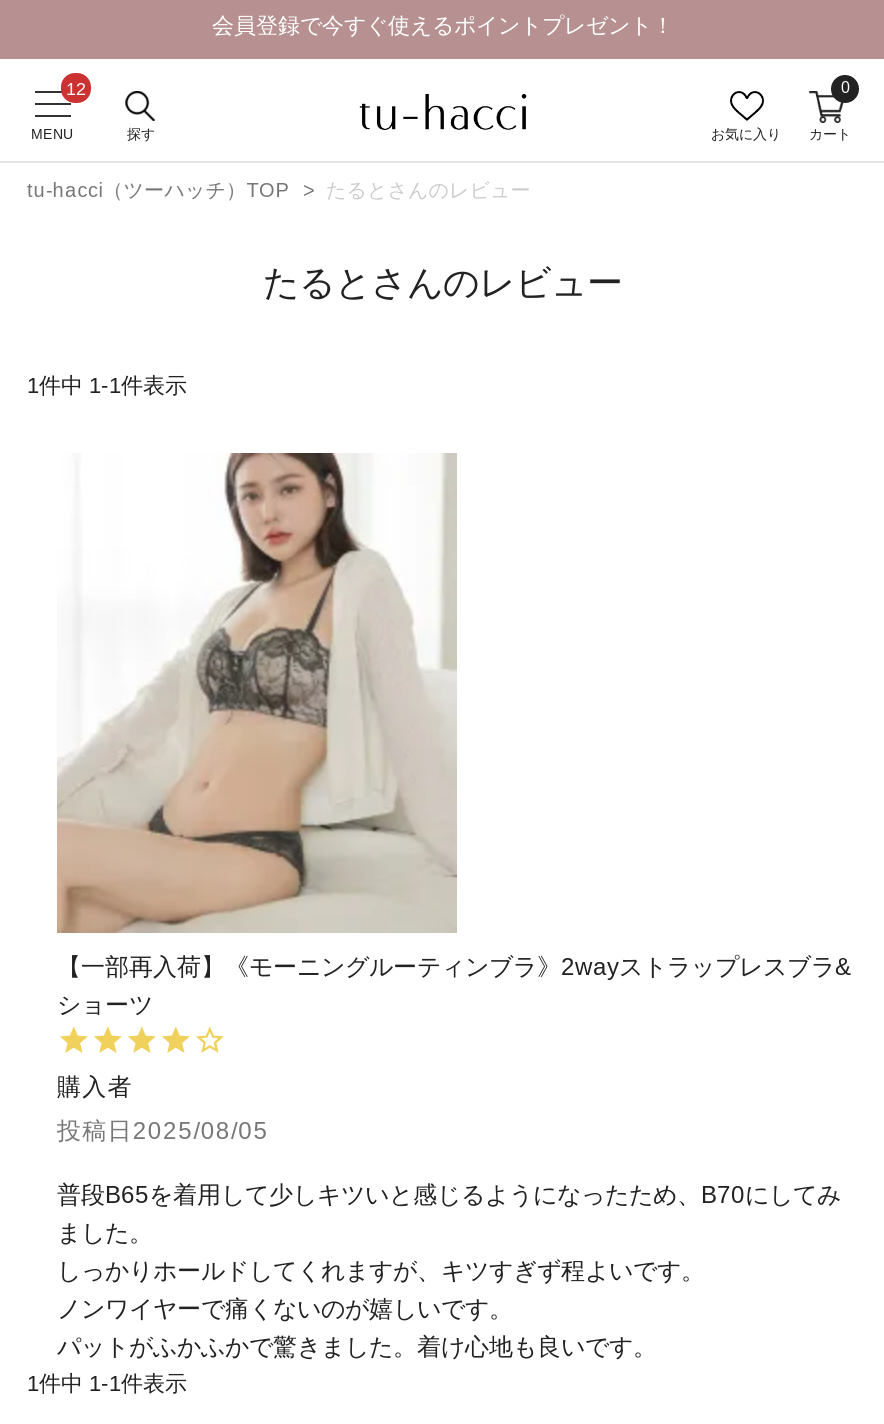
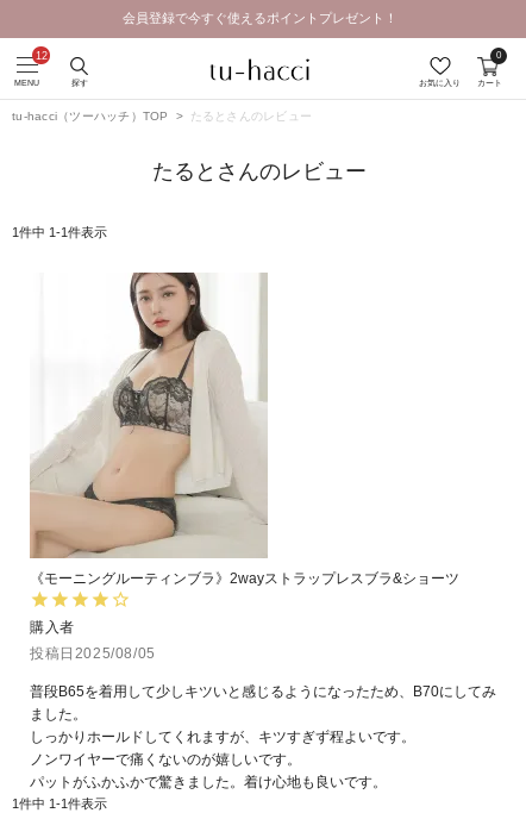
[57,953,851,1019] 【一部再入荷】《モーニングルーティンブラ》2wayストラップレスブラ& | ショーツ -> [30,570,459,587] 《モーニングルーティンブラ》2wayストラップレスブラ&ショーツ

